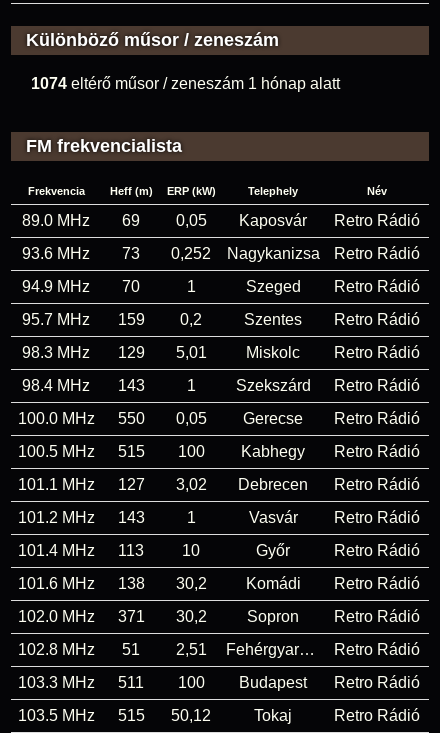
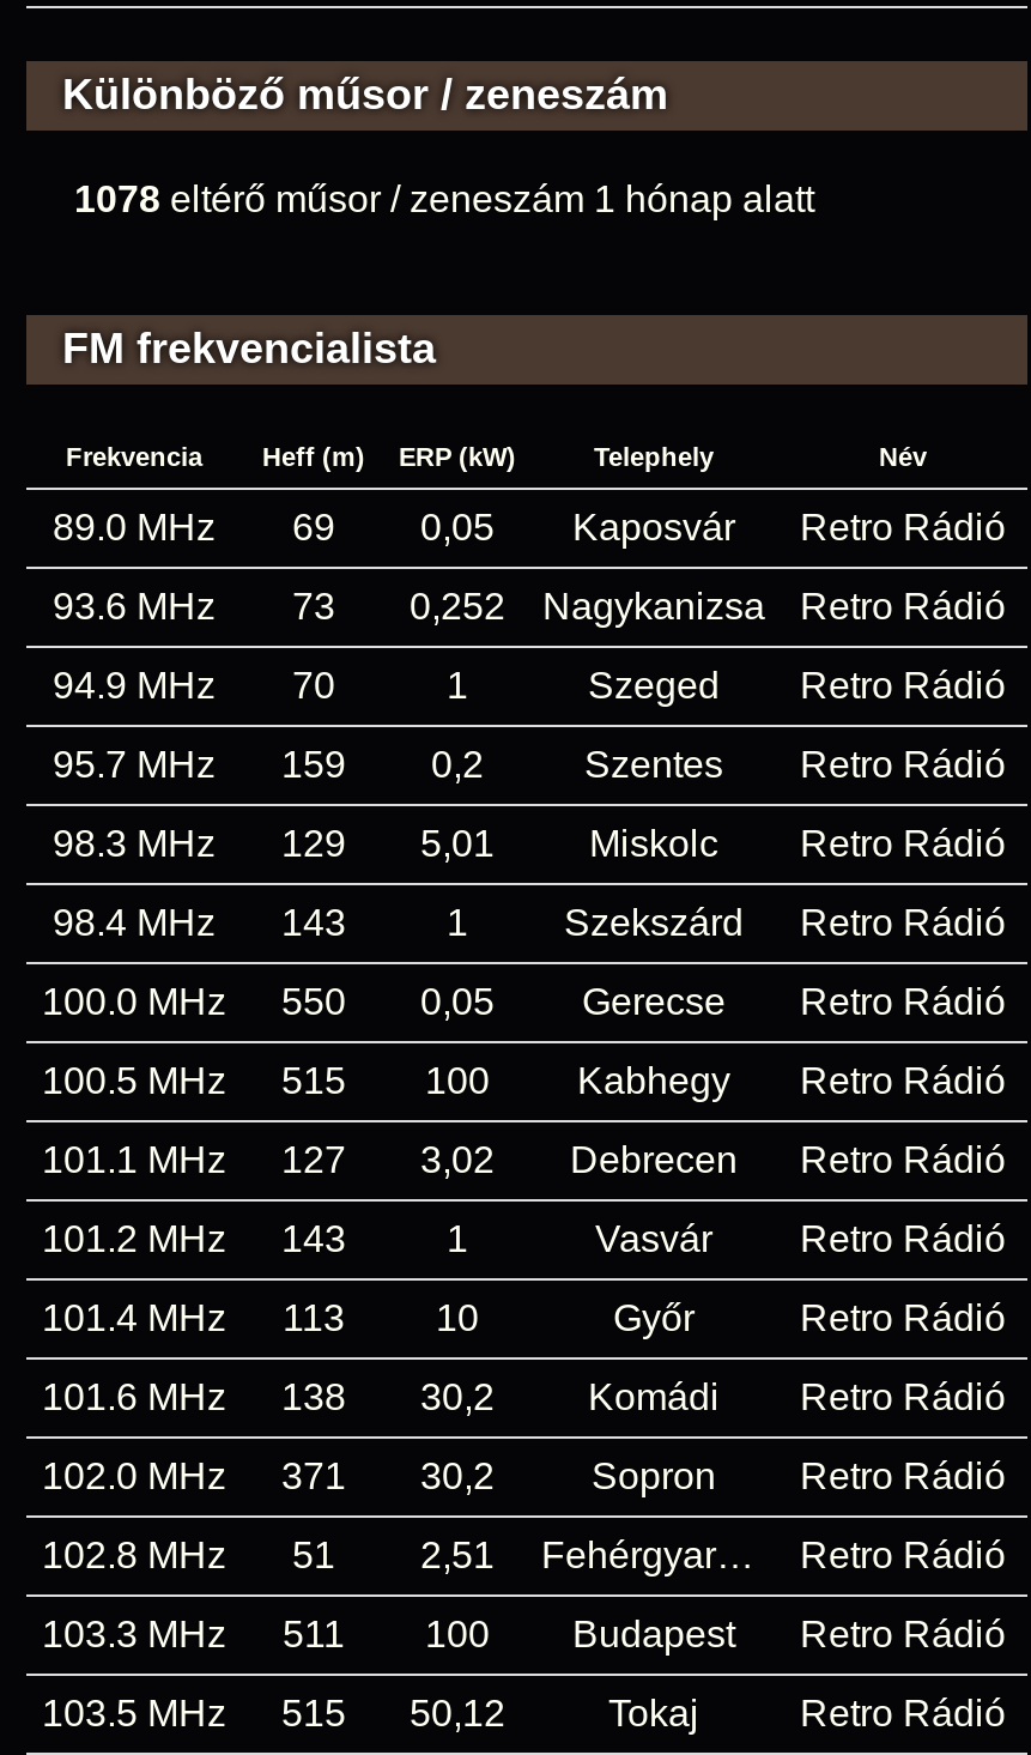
[31,75,340,92] 1074 eltérő műsor / zeneszám 1 hónap alatt -> [74,178,814,219] 1078 eltérő műsor / zeneszám 1 hónap alatt

